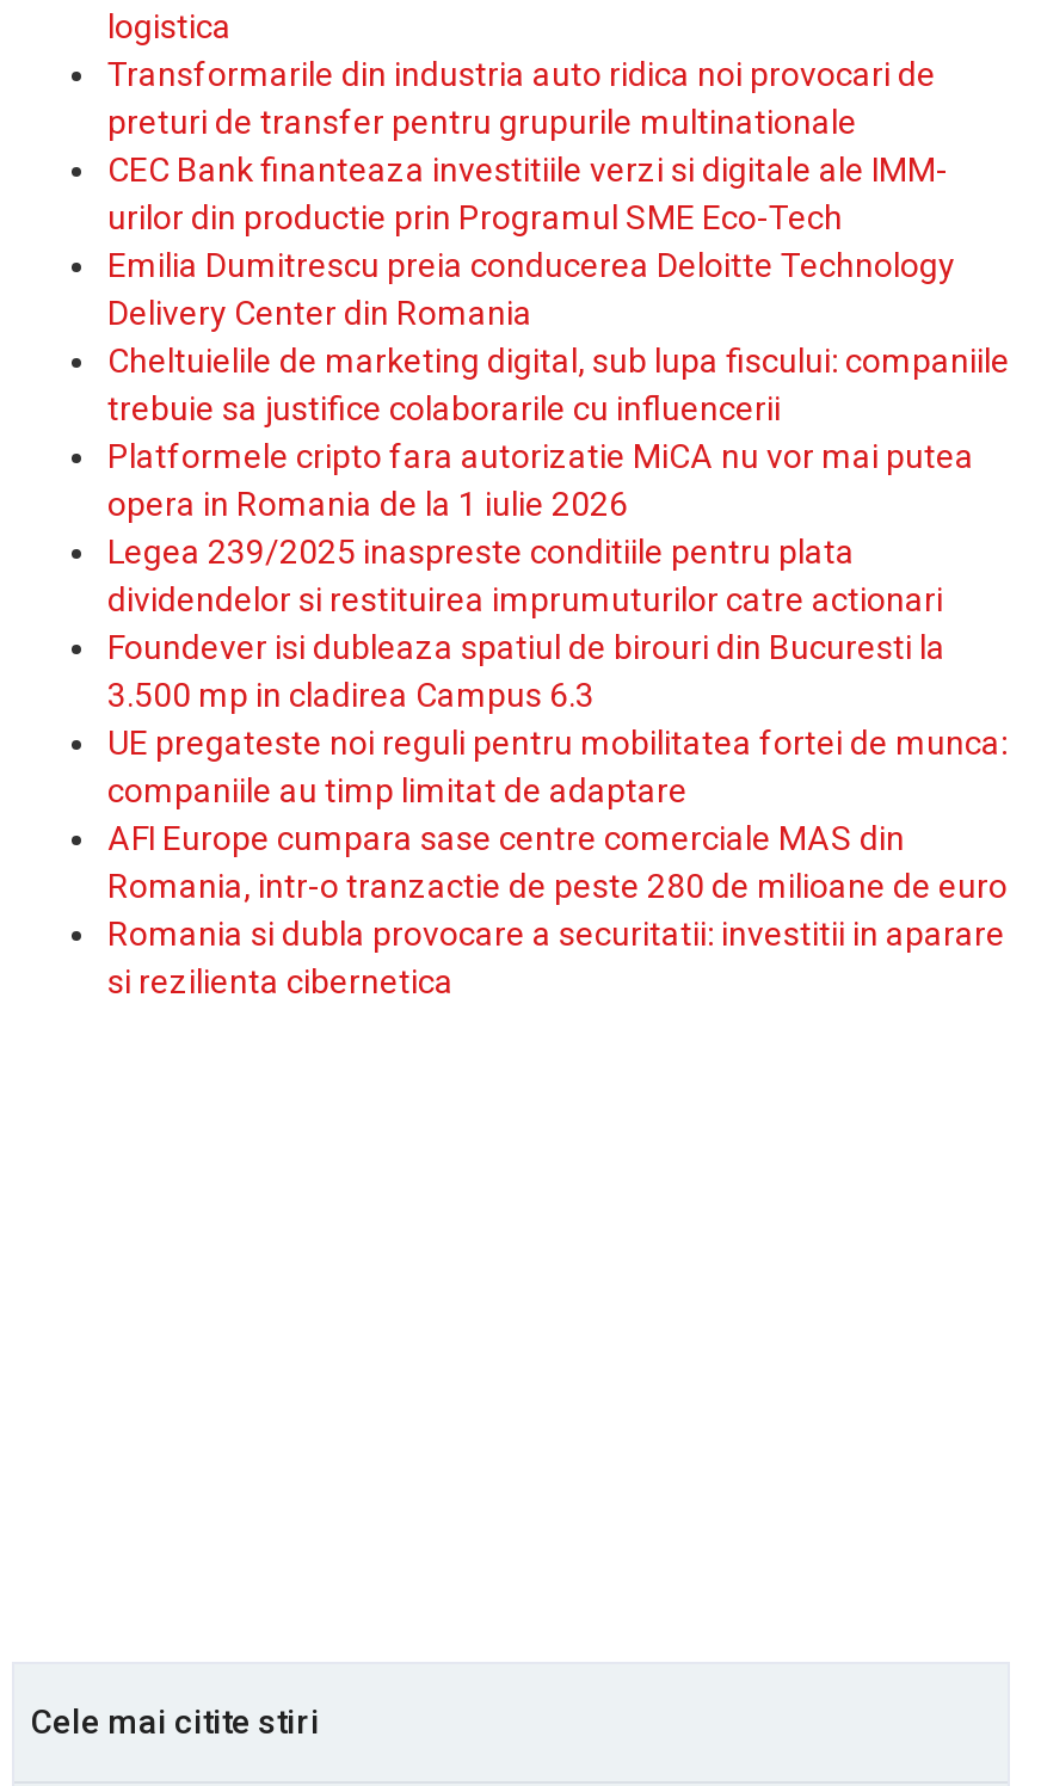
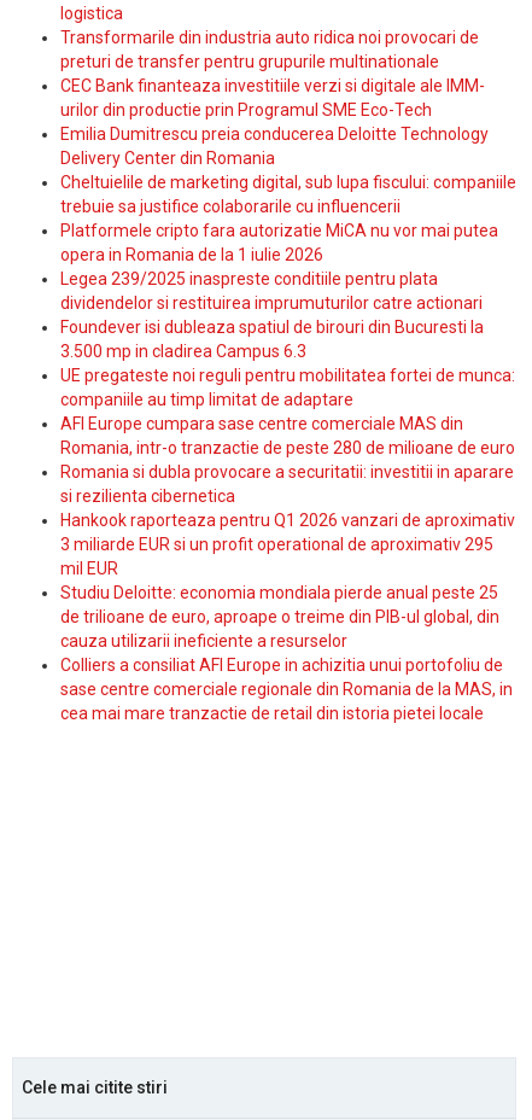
none -> [60,511,515,723] Hankook raporteaza pentru Q1 2026 vanzari de aproximativ | 3 miliarde EUR si un profit operational de aproximativ 295 | mil EUR | Studiu Deloitte: economia mondiala pierde anual peste 25 | de trilioane de euro, aproape o treime din PIB-ul global, din | cauza utilizarii ineficiente a resurselor | Colliers a consiliat AFI Europe in achizitia unui portofoliu de | sase centre comerciale regionale din Romania de la MAS, in | cea mai mare tranzactie de retail din istoria pietei locale

